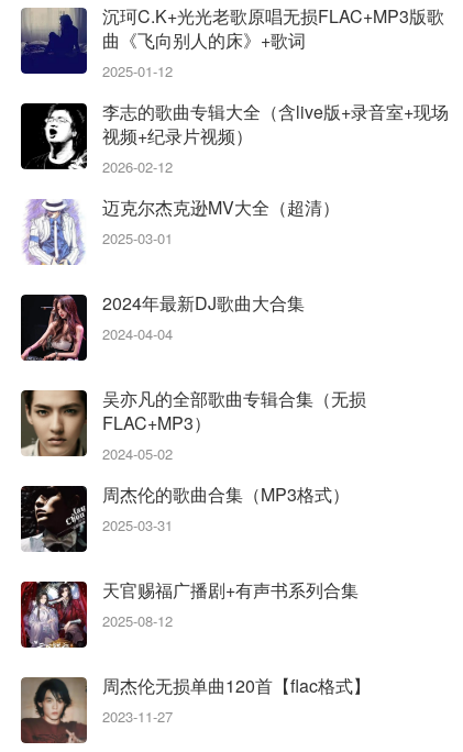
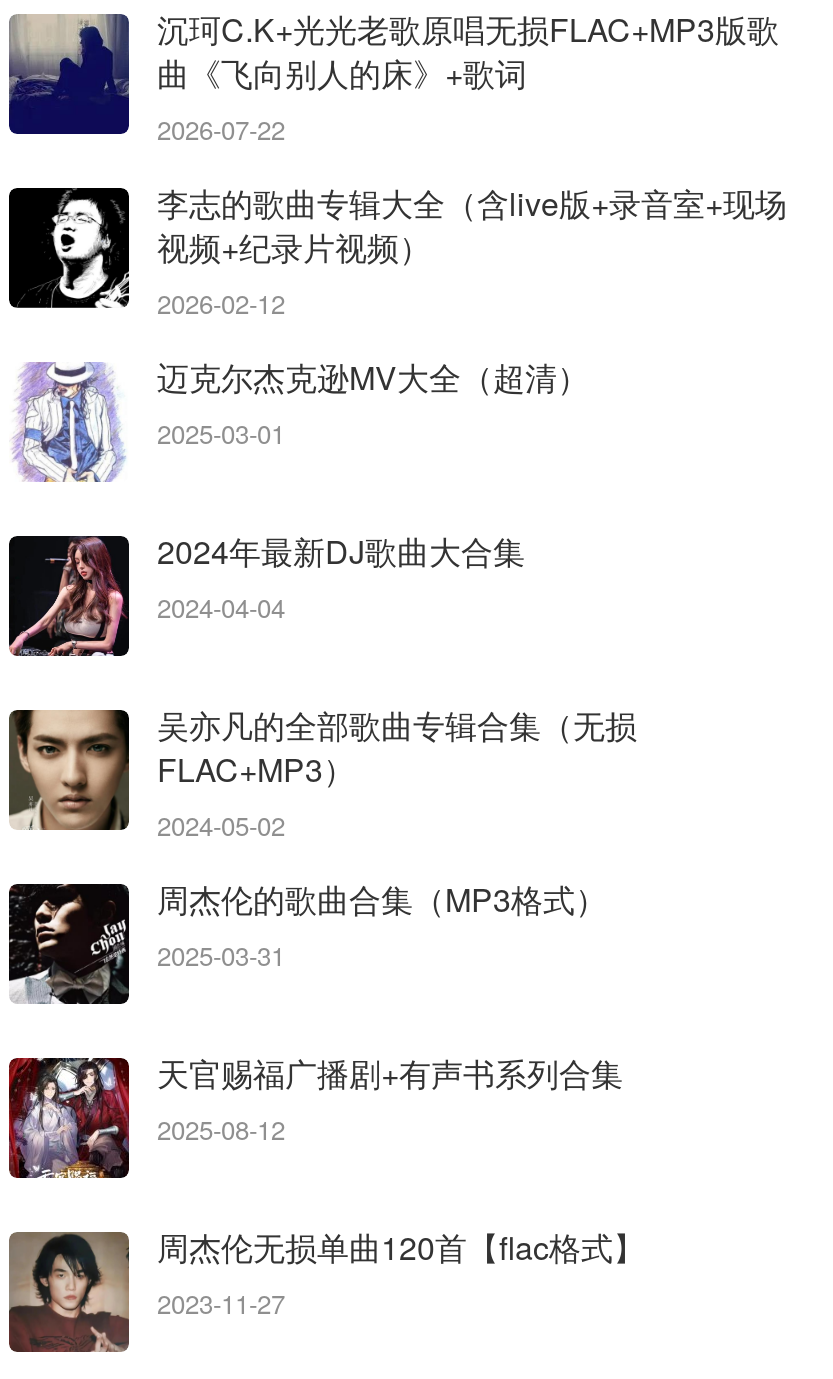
[102,60,173,81] 2025-01-12 -> [157,110,285,148] 2026-07-22

